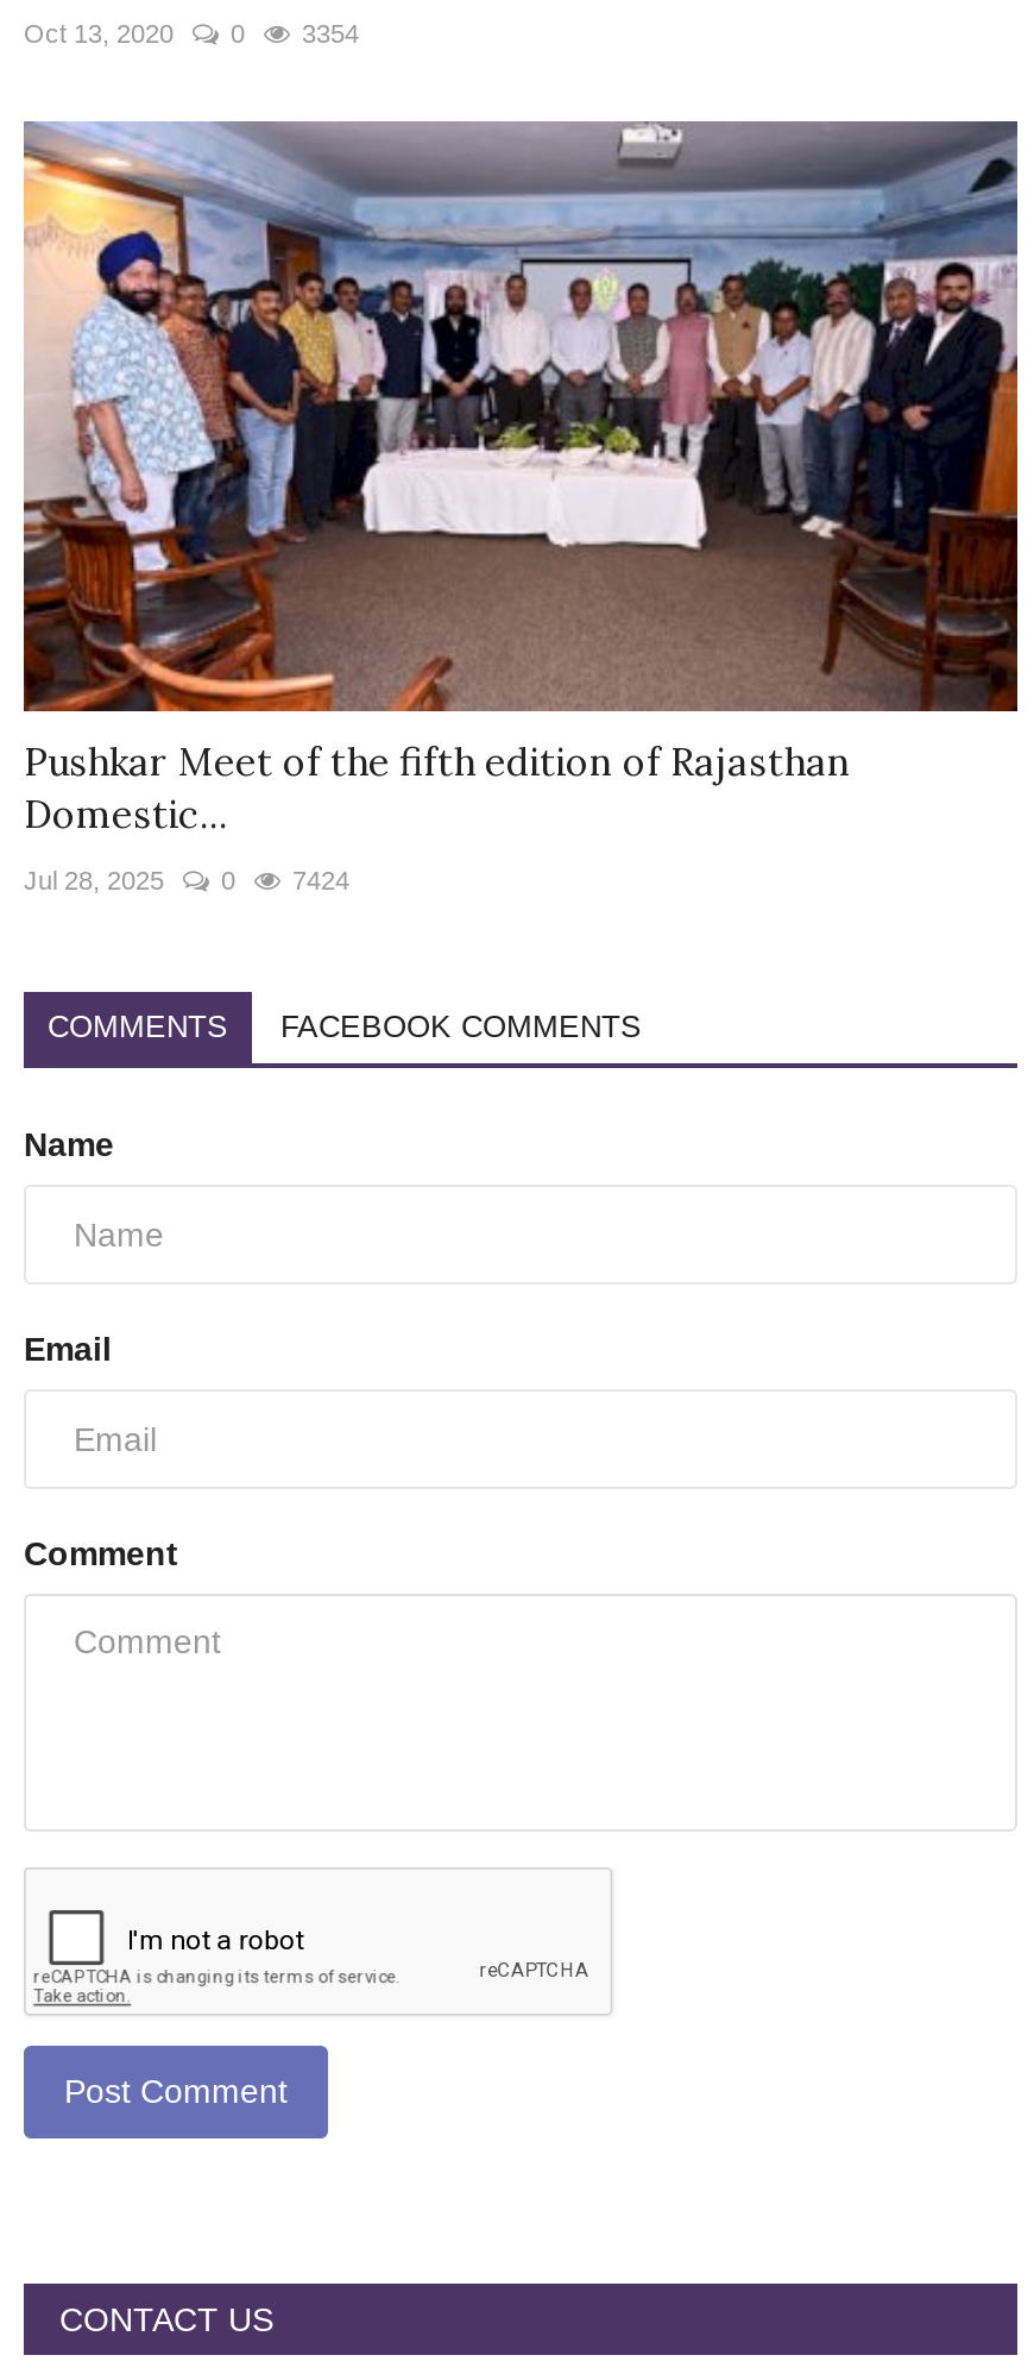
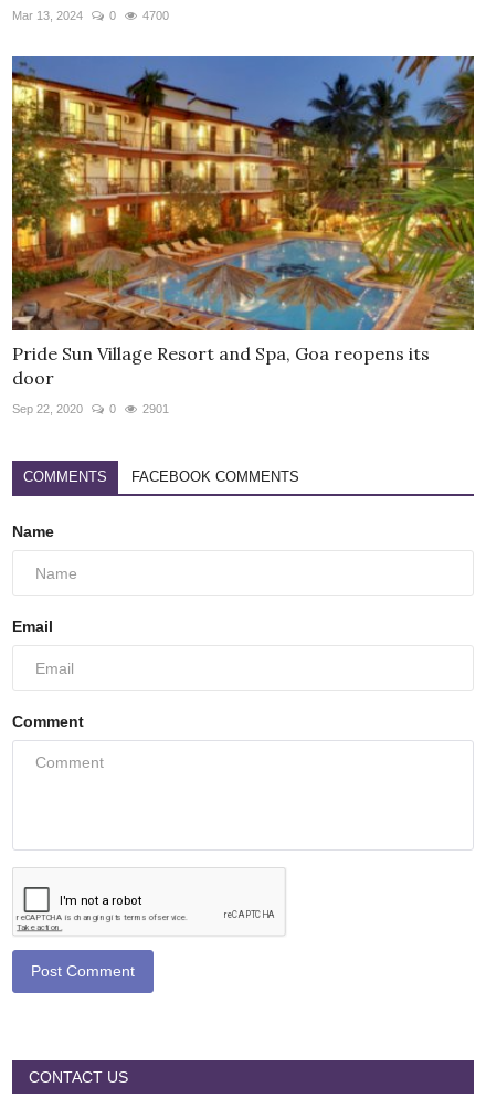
[24,19,174,47] Oct 13, 2020 -> [12,9,83,22] Mar 13, 2024
[302,19,359,47] 3354 -> [142,9,169,22] 4700
[21,119,1020,838] [image] | Pushkar Meet of the fifth edition of Rajasthan | Domestic... -> [11,55,475,389] [image] | Pride Sun Village Resort and Spa, Goa reopens its | door
[24,867,164,895] Jul 28, 2025 -> [12,403,83,416] Sep 22, 2020
[292,867,349,895] 7424 -> [142,403,169,416] 2901

